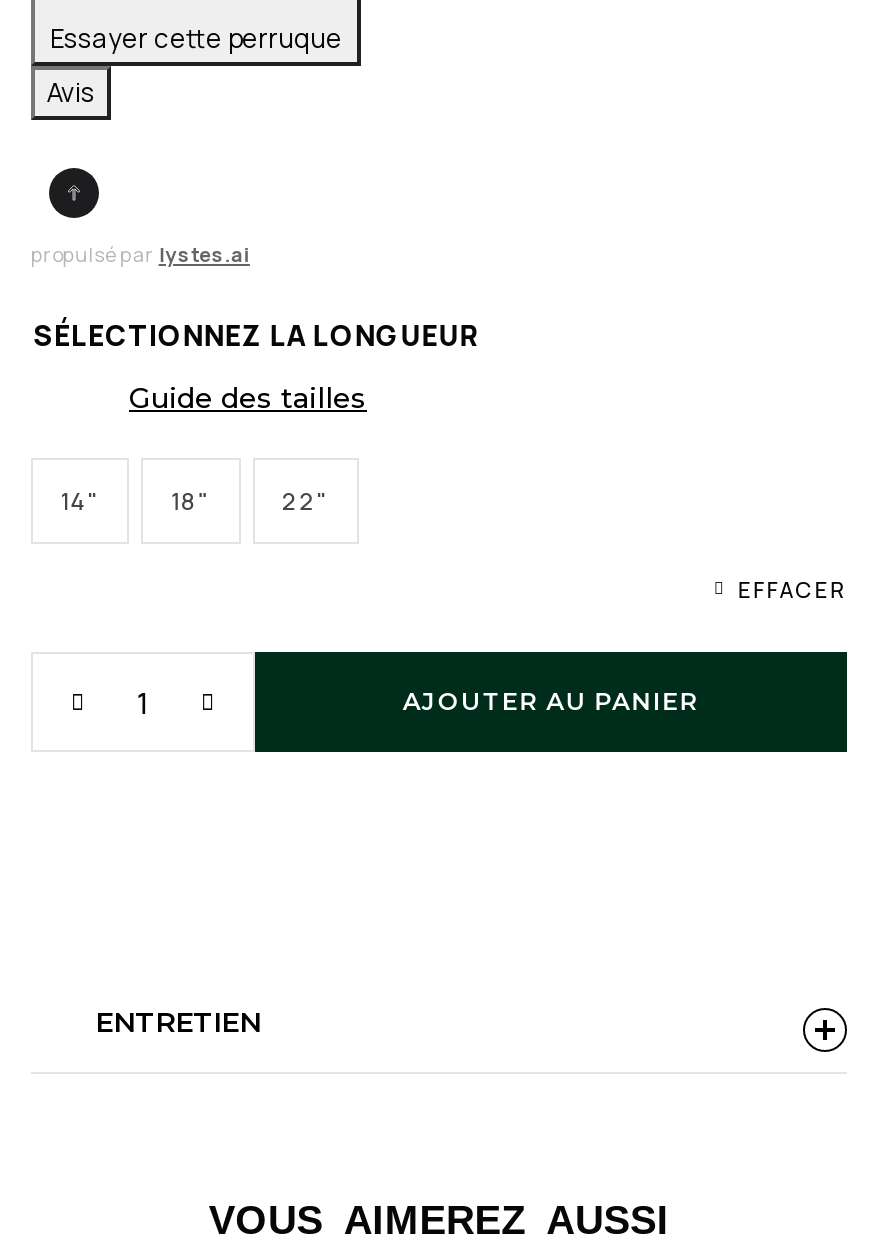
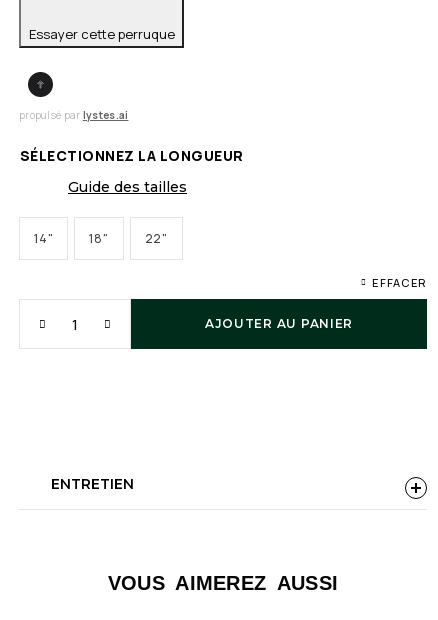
[47,74,95,110] Avis -> none

